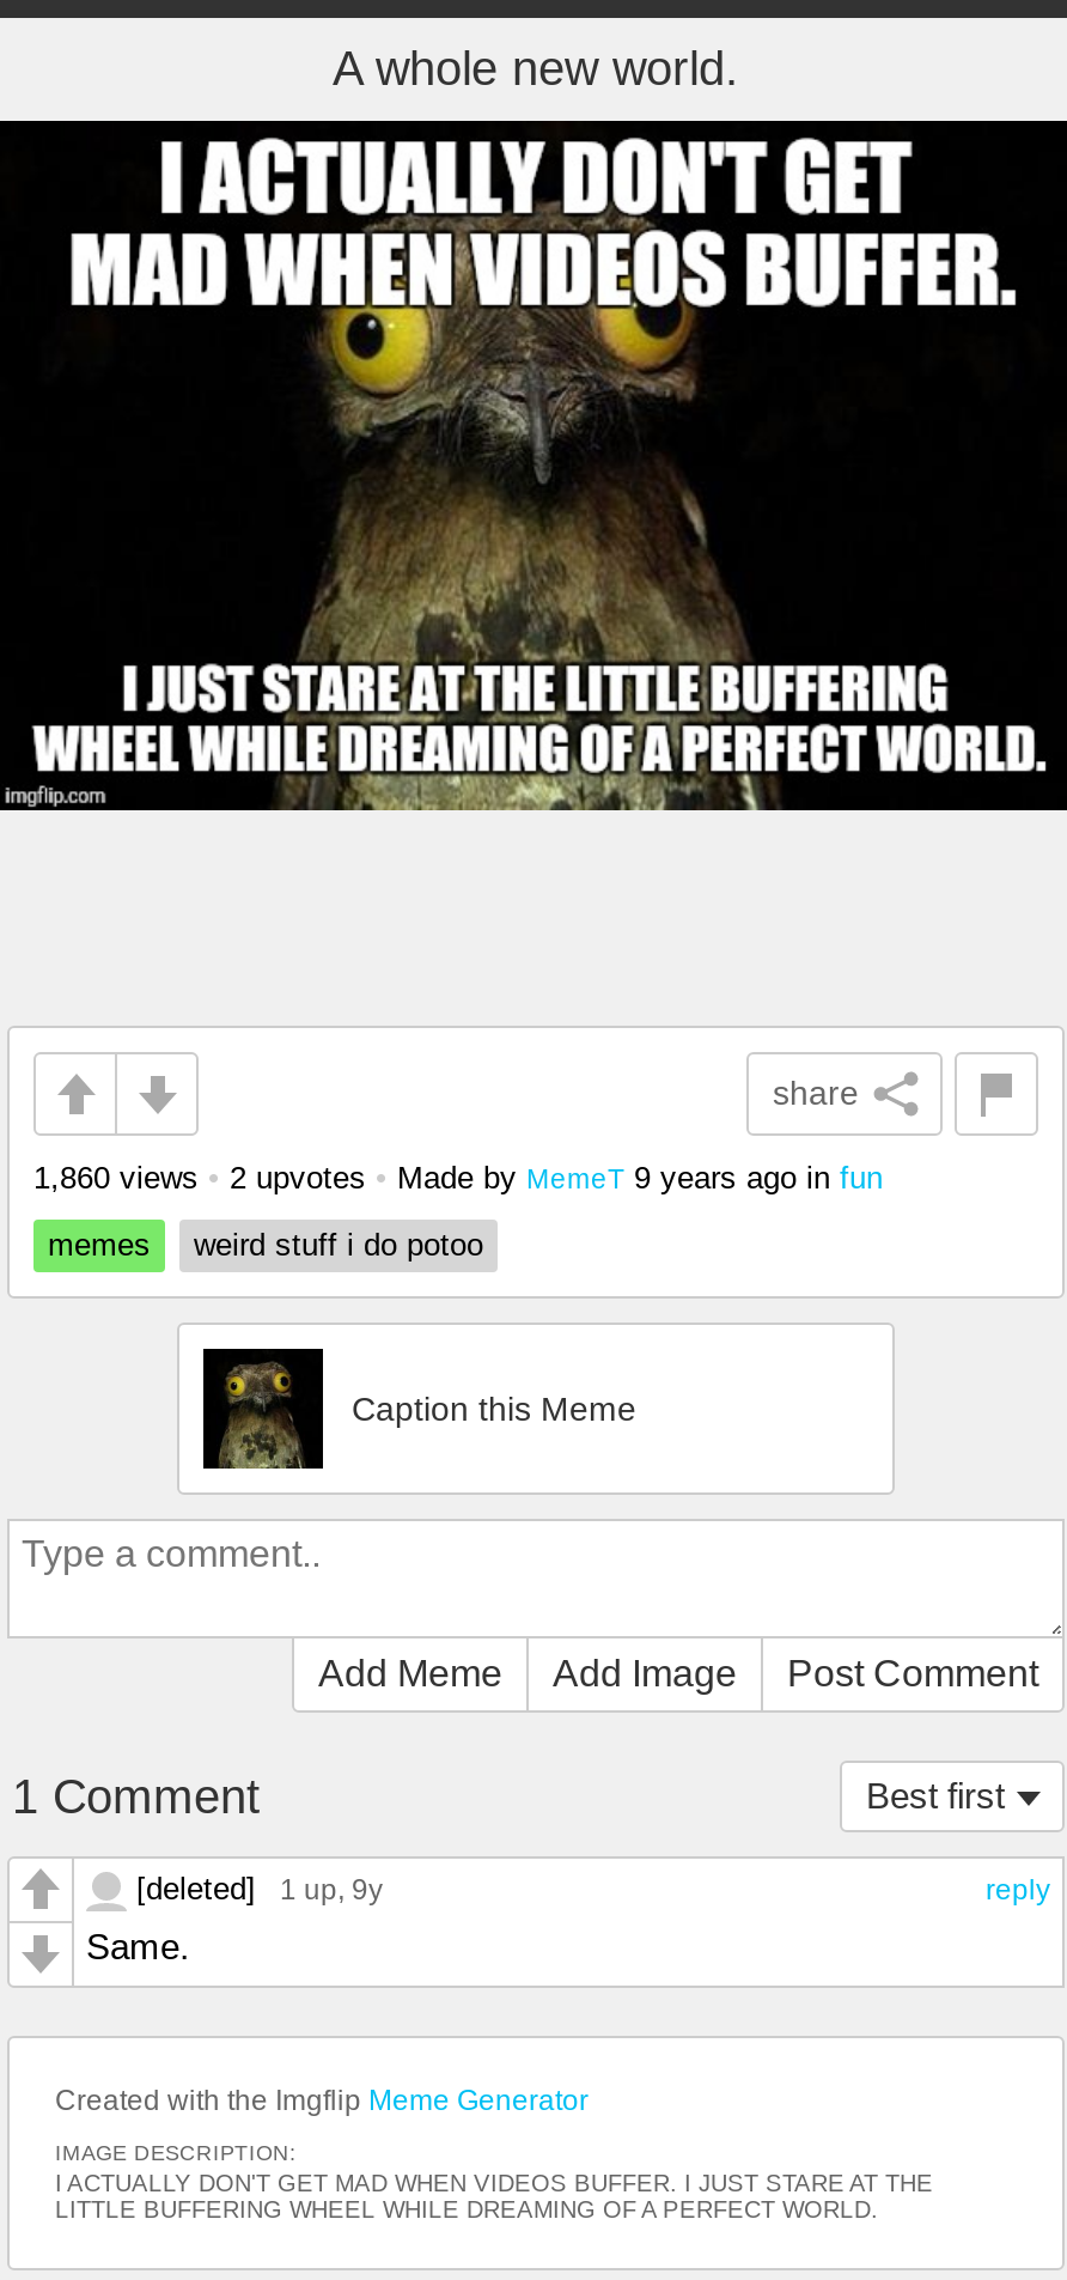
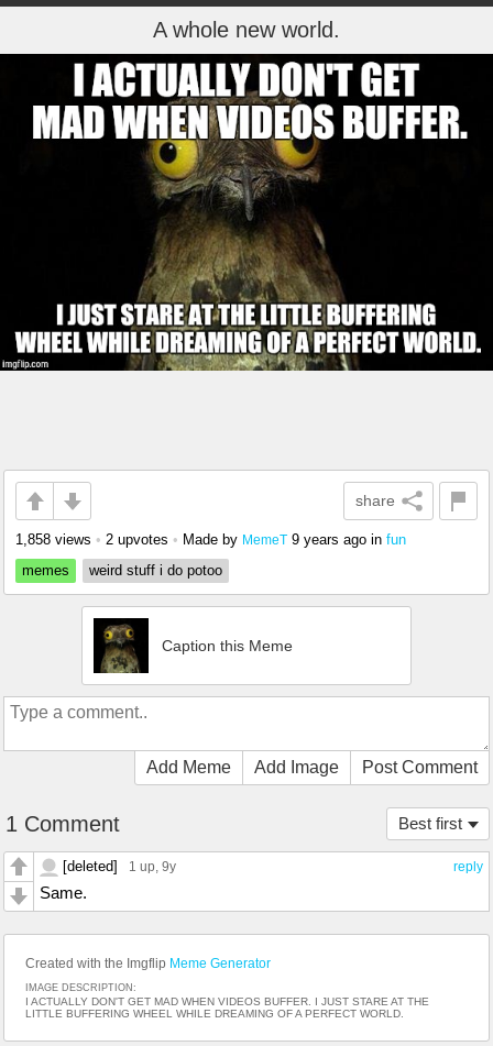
[33,1161,883,1197] 1,860 views • 2 upvotes • Made by MemeT 9 years ago in fun -> [15,532,406,548] 1,858 views • 2 upvotes • Made by MemeT 9 years ago in fun

